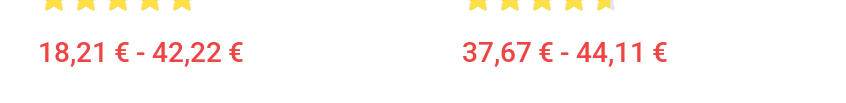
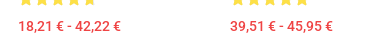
[462,36,668,68] 37,67 € - 44,11 € -> [230,18,333,34] 39,51 € - 45,95 €

